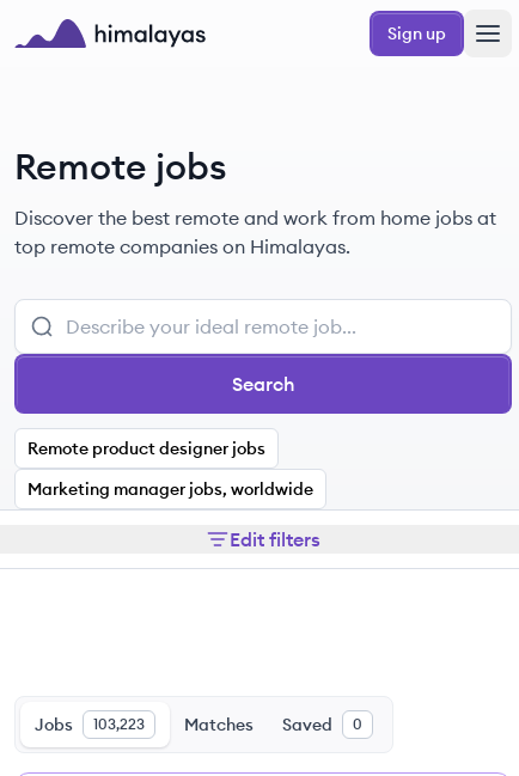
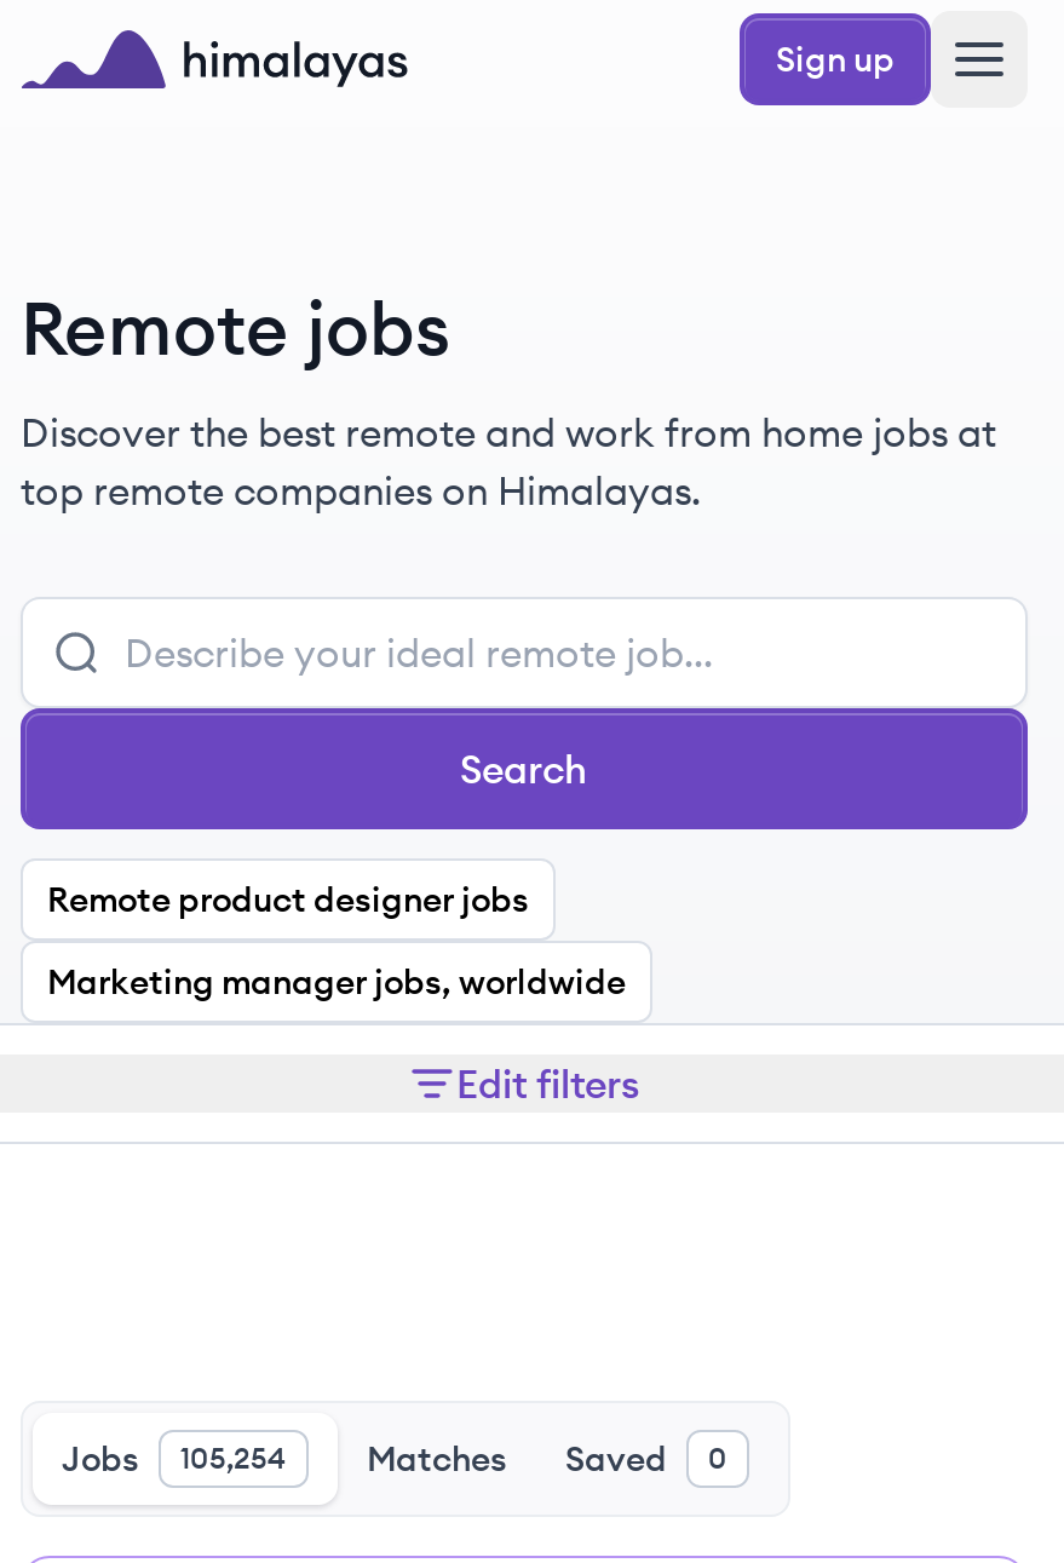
[35,714,145,735] Jobs 103,223 -> [62,1437,287,1481] Jobs 105,254

